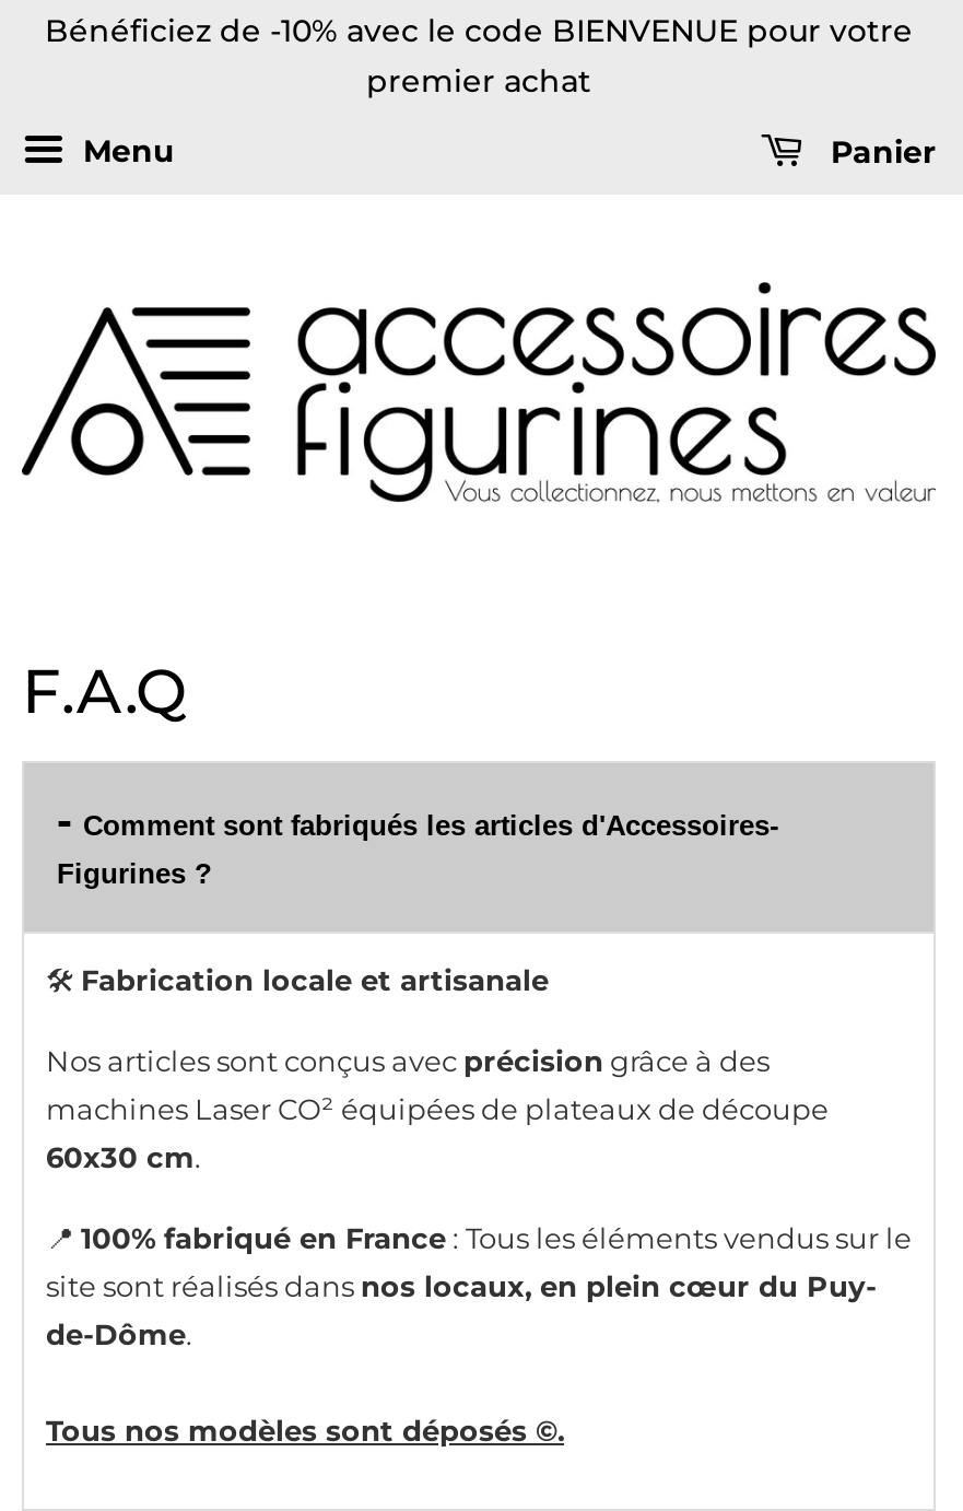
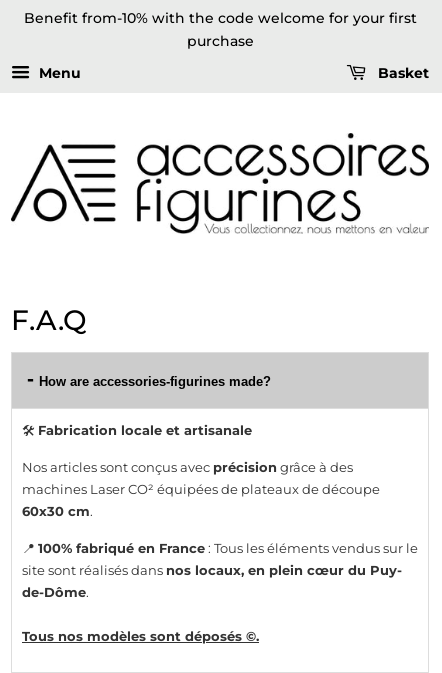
[45,11,913,101] Bénéficiez de -10% avec le code BIENVENUE pour votre | premier achat -> [23,9,416,50] Benefit from-10% with the code welcome for your first | purchase
[822,132,936,171] Panier -> [374,64,429,82] Basket
[57,810,778,891] Comment sont fabriqués les articles d'Accessoires- | Figurines ? -> [39,374,271,389] How are accessories-figurines made?

